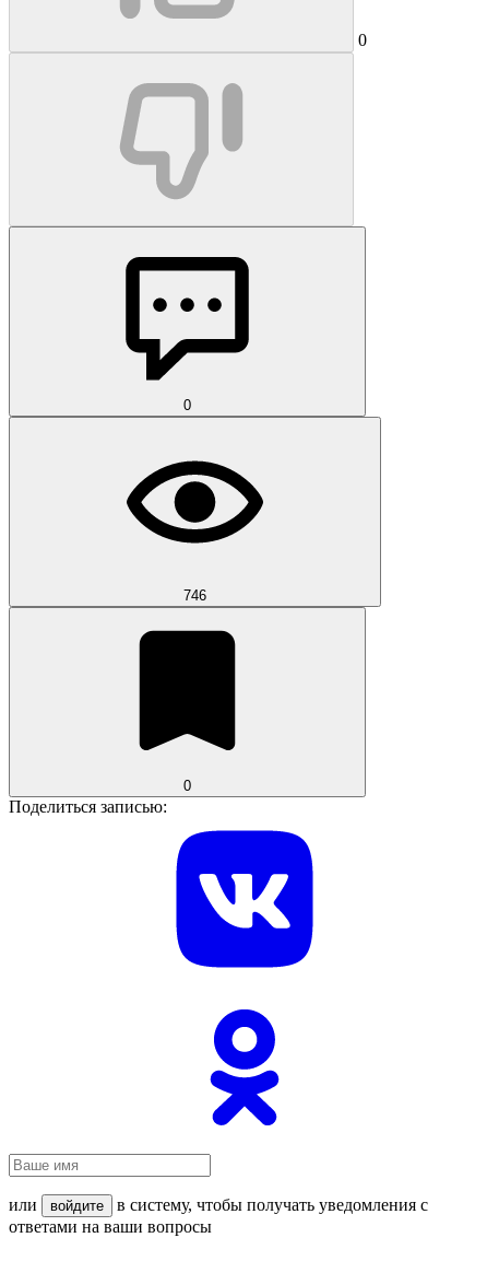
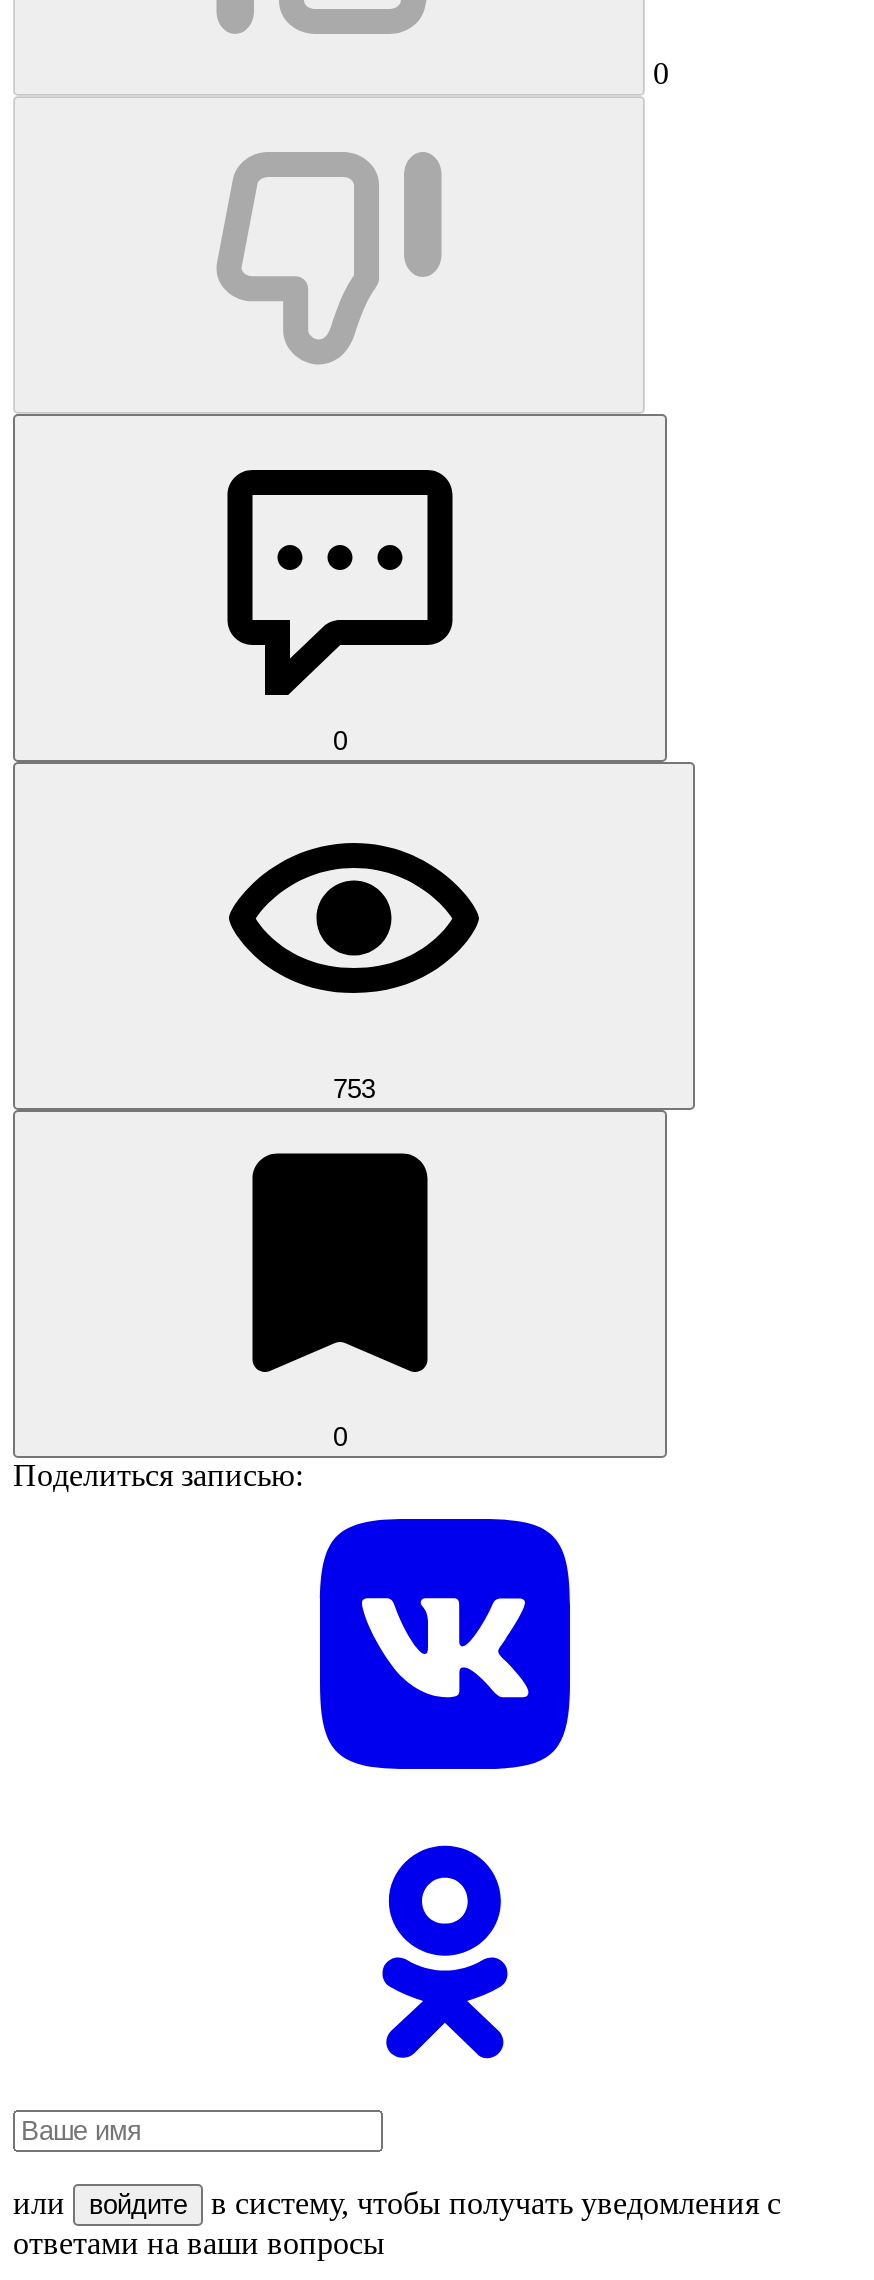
[183,587,206,604] 746 -> [333,1074,375,1104] 753

